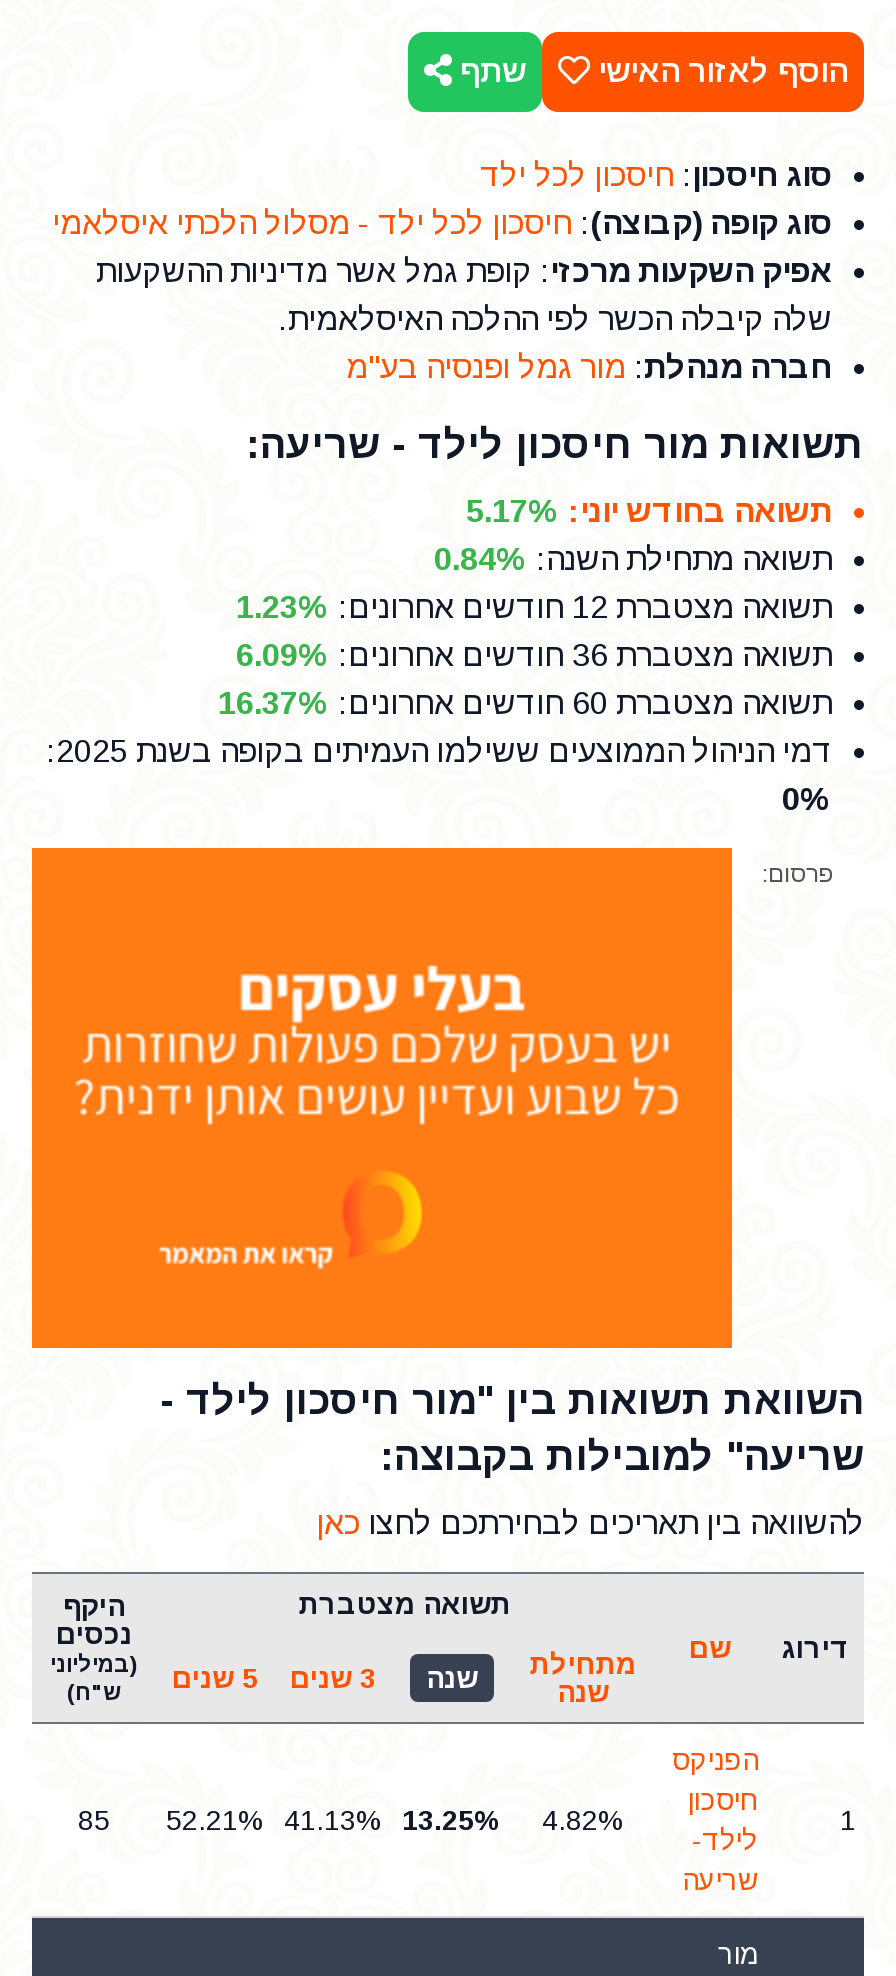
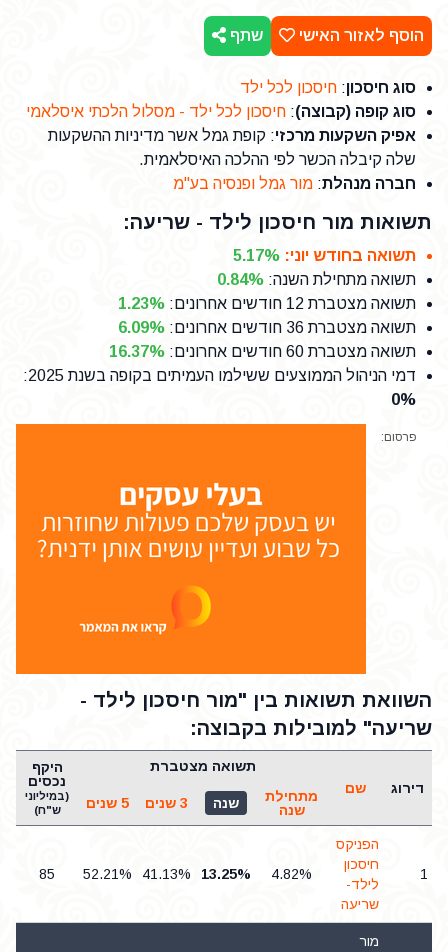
[316,1506,864,1540] להשוואה בין תאריכים לבחירתכם לחצו כאן -> none

